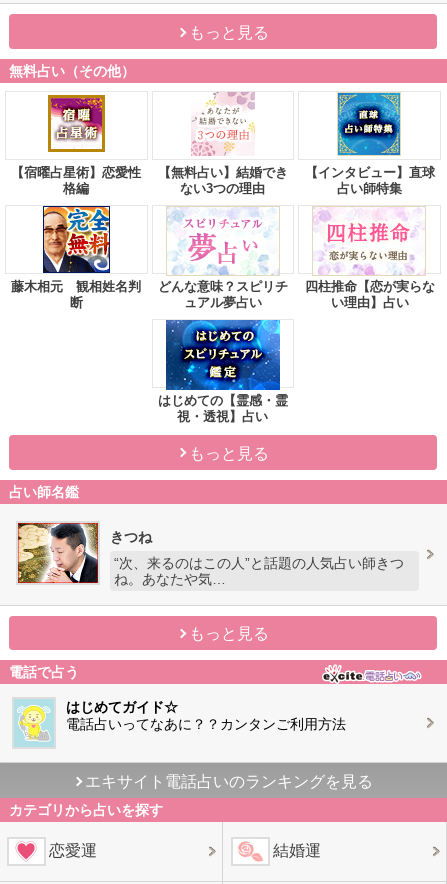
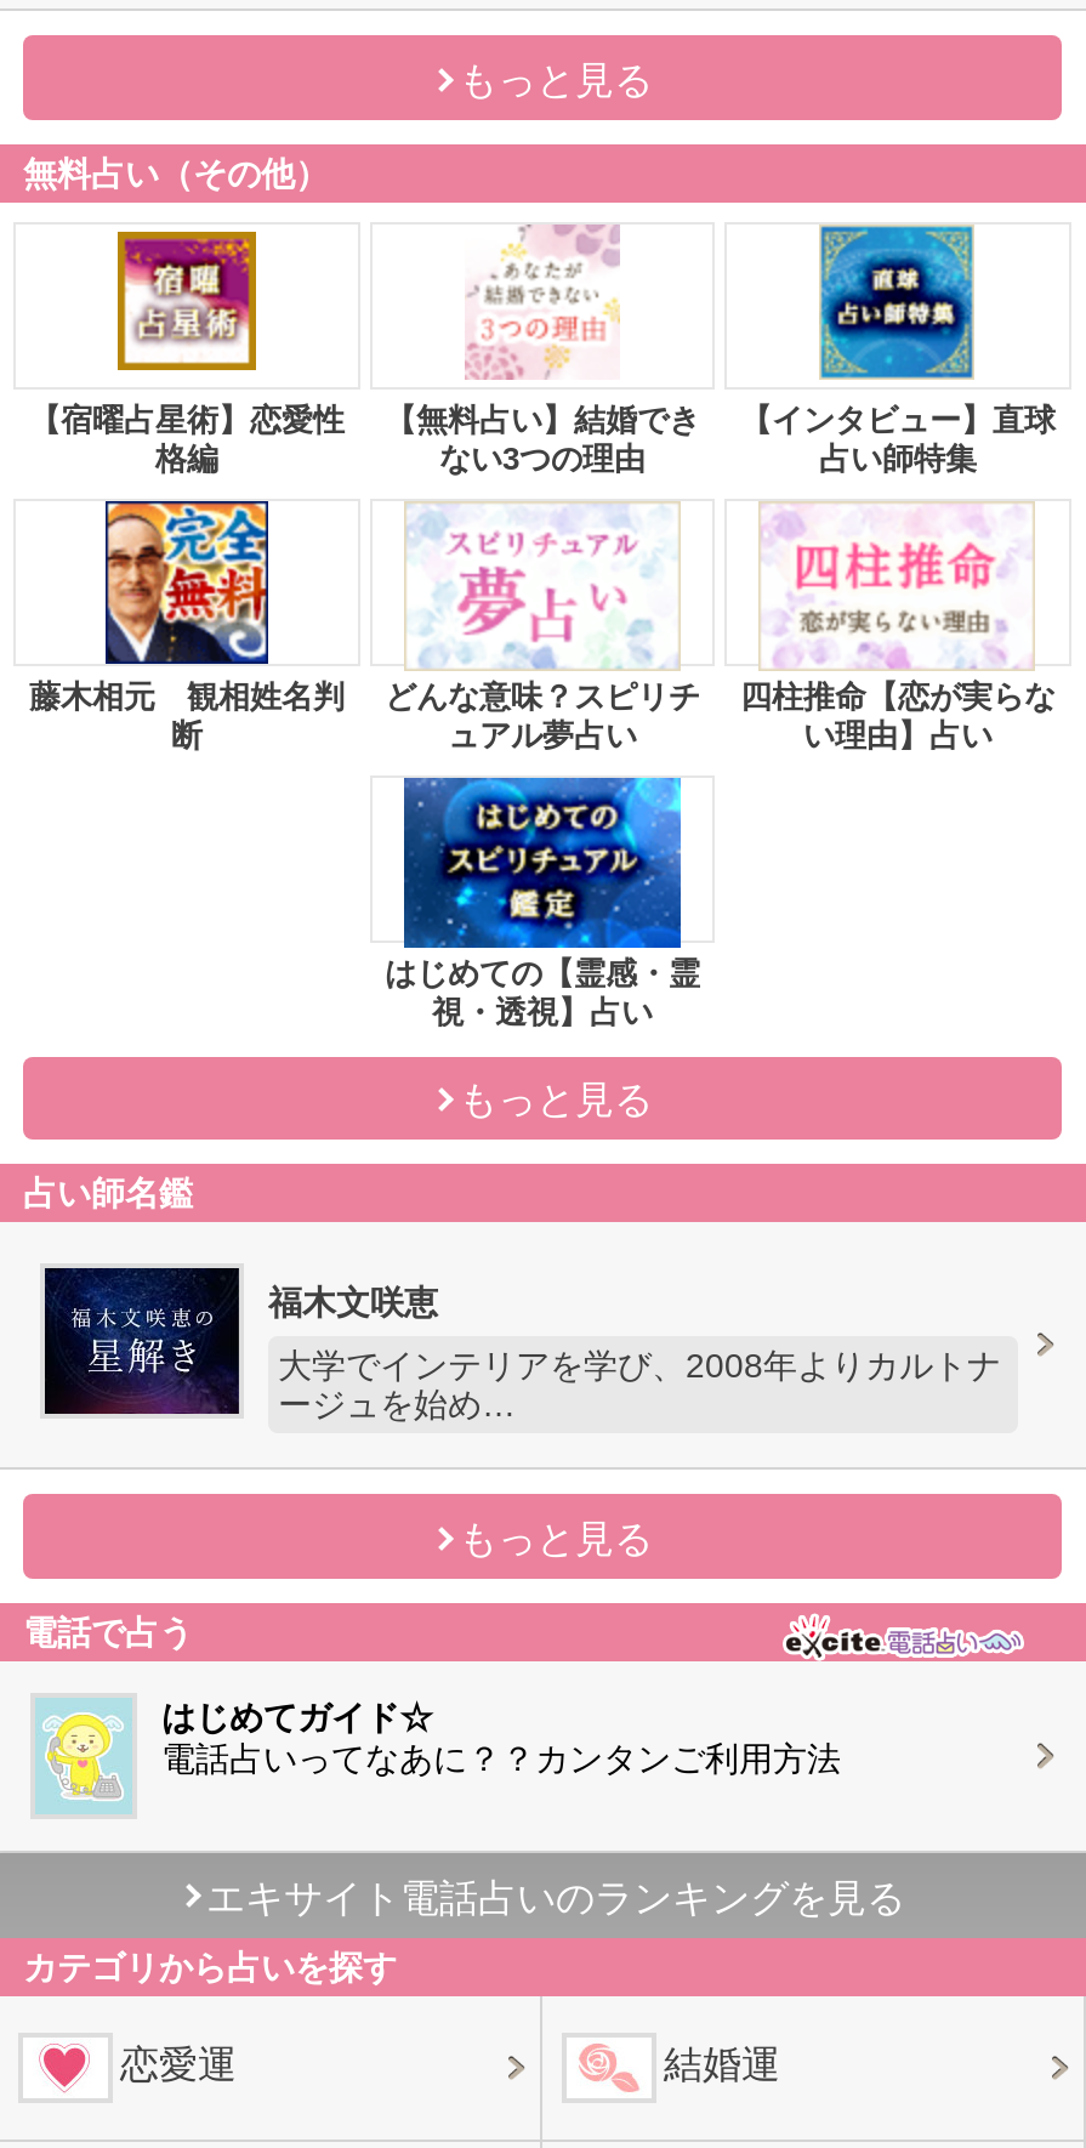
[17,522,152,584] [image] | きつね -> [42,1265,438,1417] [image] | 福木文咲恵
[114,555,404,587] “次、来るのはこの人”と話題の人気占い師きつ | ね。あなたや気… -> [278,1346,1001,1424] 大学でインテリアを学び、2008年よりカルトナ | ージュを始め…

